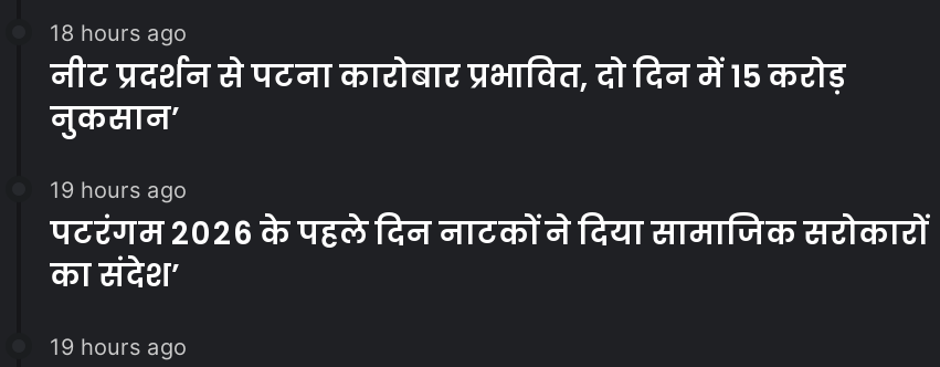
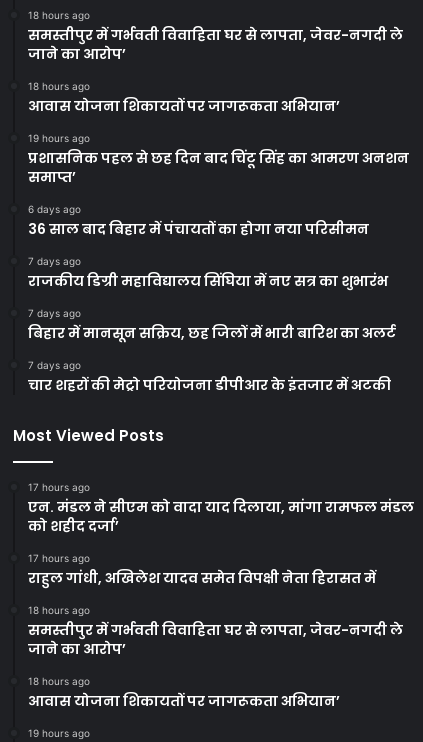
[50,55,847,141] नीट प्रदर्शन से पटना कारोबार प्रभावित, दो दिन में 15 करोड़ | नुकसान’ -> [28,25,403,116] समस्तीपुर में गर्भवती विवाहिता घर से लापता, जेवर-नगदी ले | जाने का आरोप’ | 18 hours ago | आवास योजना शिकायतों पर जागरूकता अभियान’
[50,212,927,298] पटरंगम 2026 के पहले दिन नाटकों ने दिया सामाजिक सरोकारों | का संदेश’ -> [13,148,414,711] प्रशासनिक पहल से छह दिन बाद चिंटू सिंह का आमरण अनशन | समाप्त’ | 6 days ago | 36 साल बाद बिहार में पंचायतों का होगा नया परिसीमन | 7 days ago | राजकीय डिग्री महाविद्यालय सिंघिया में नए सत्र का शुभारंभ | 7 days ago | बिहार में मानसून सक्रिय, छह जिलों में भारी बारिश का अलर्ट | 7 days ago | चार शहरों की मेट्रो परियोजना डीपीआर के इंतजार में अटकी | Most Viewed Posts | 17 hours ago | एन. मंडल ने सीएम को वादा याद दिलाया, मांगा रामफल मंडल | को शहीद दर्जा’ | 17 hours ago | राहुल गांधी, अखिलेश यादव समेत विपक्षी नेता हिरासत में | 18 hours ago | समस्तीपुर में गर्भवती विवाहिता घर से लापता, जेवर-नगदी ले | जाने का आरोप’ | 18 hours ago | आवास योजना शिकायतों पर जागरूकता अभियान’

